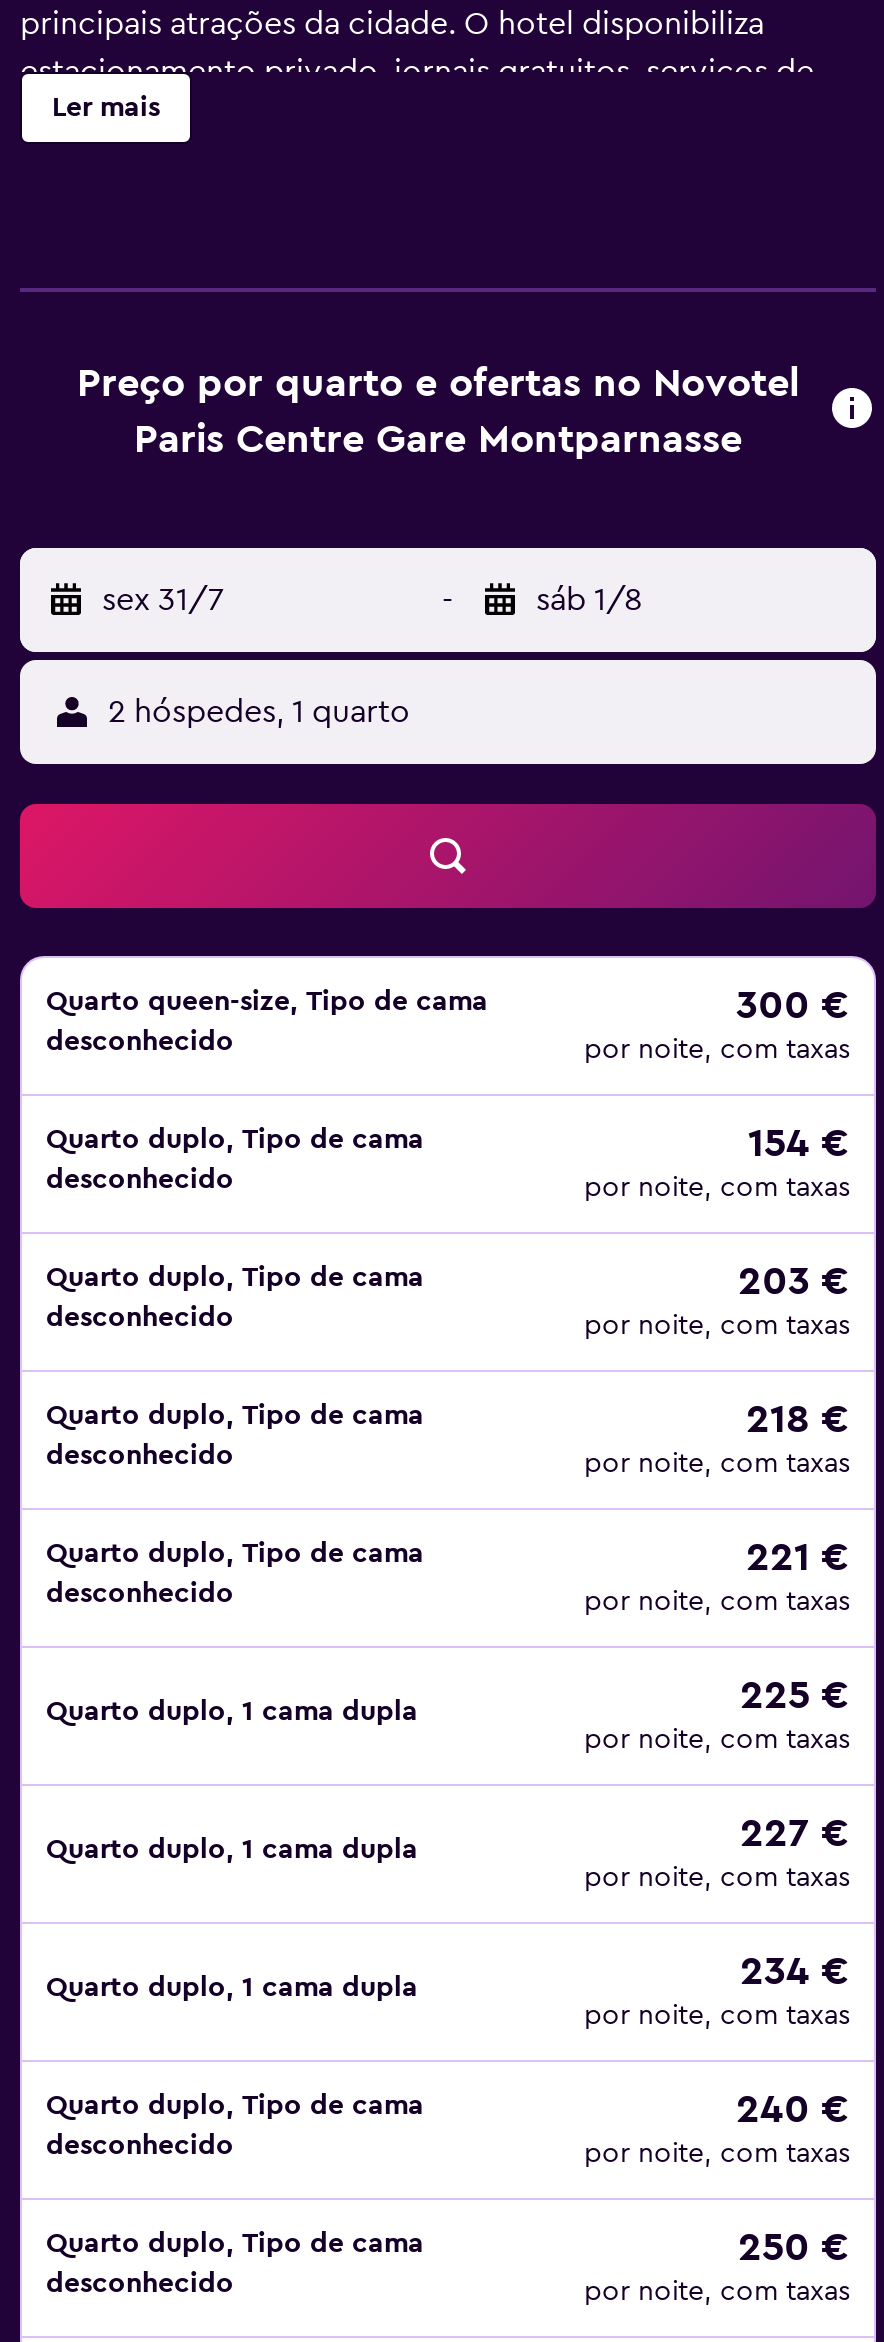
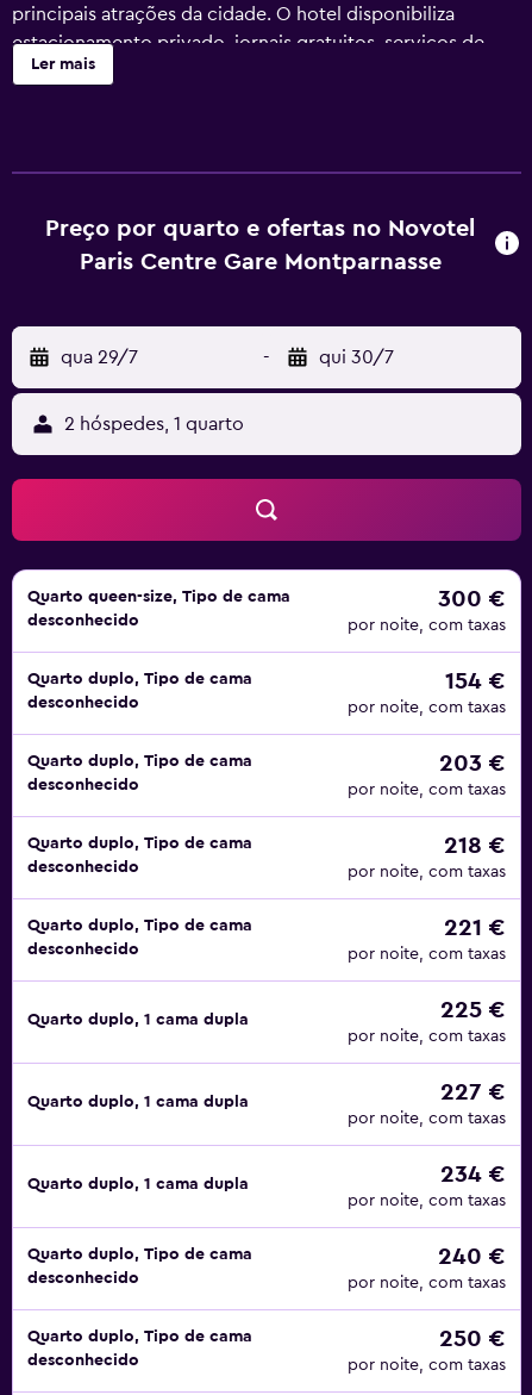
[102,584,224,616] sex 31/7 -> [61,348,138,367] qua 29/7
[536,584,642,616] sáb 1/8 -> [319,348,394,367] qui 30/7

